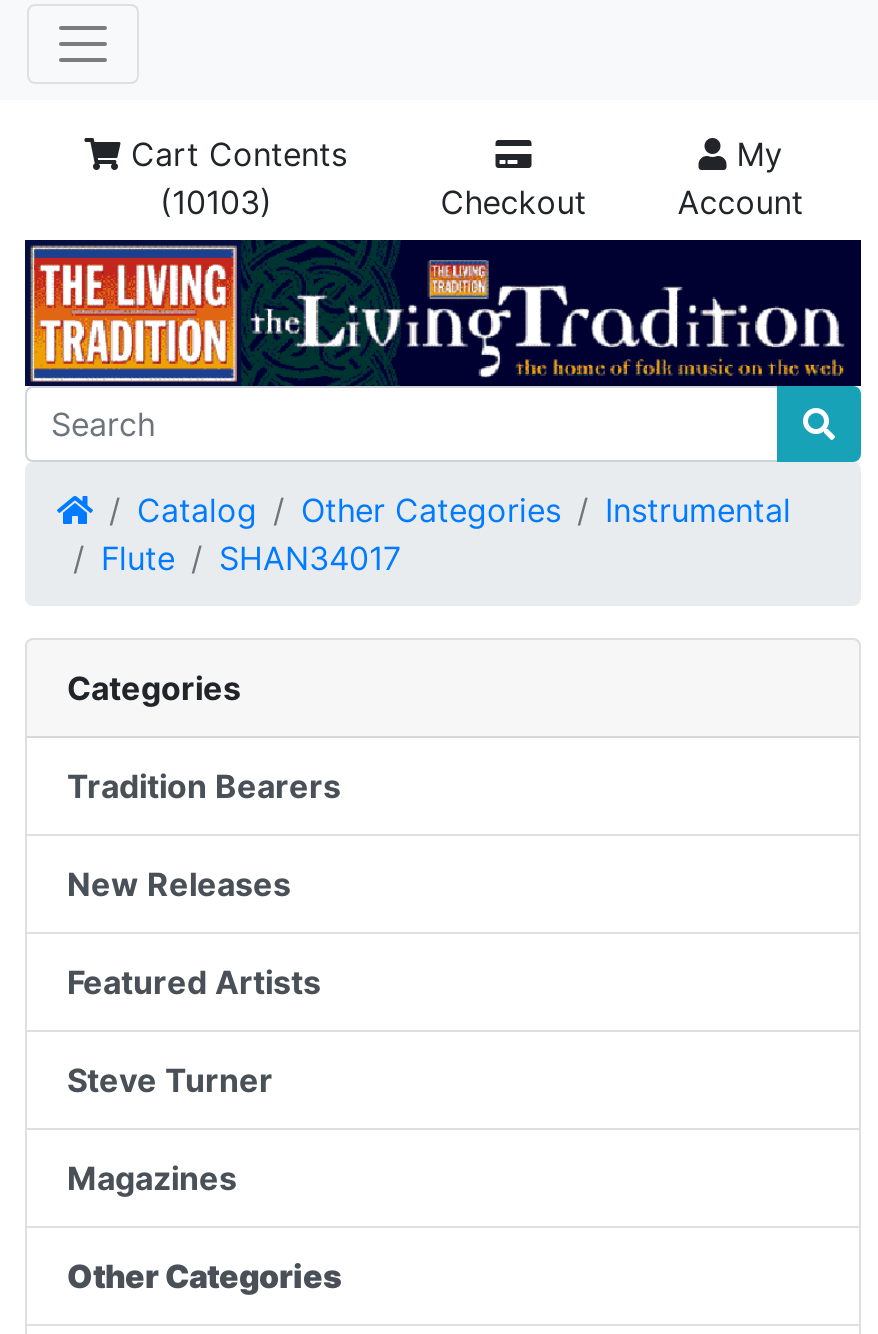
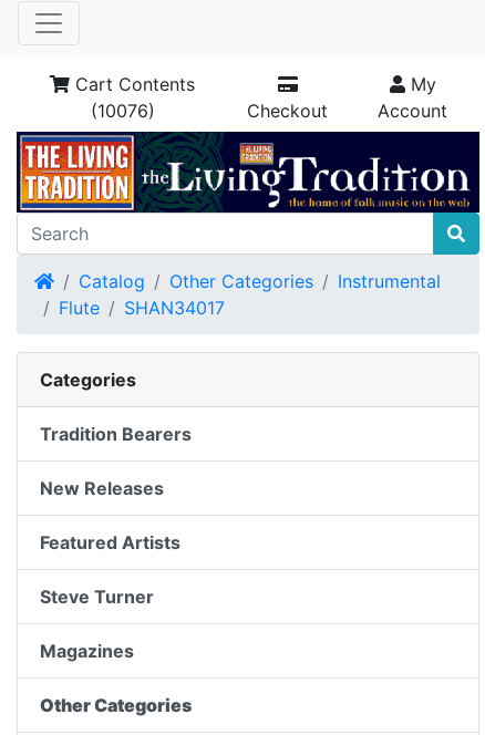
[160,182,272,222] (10103) -> [91,100,155,122] (10076)

